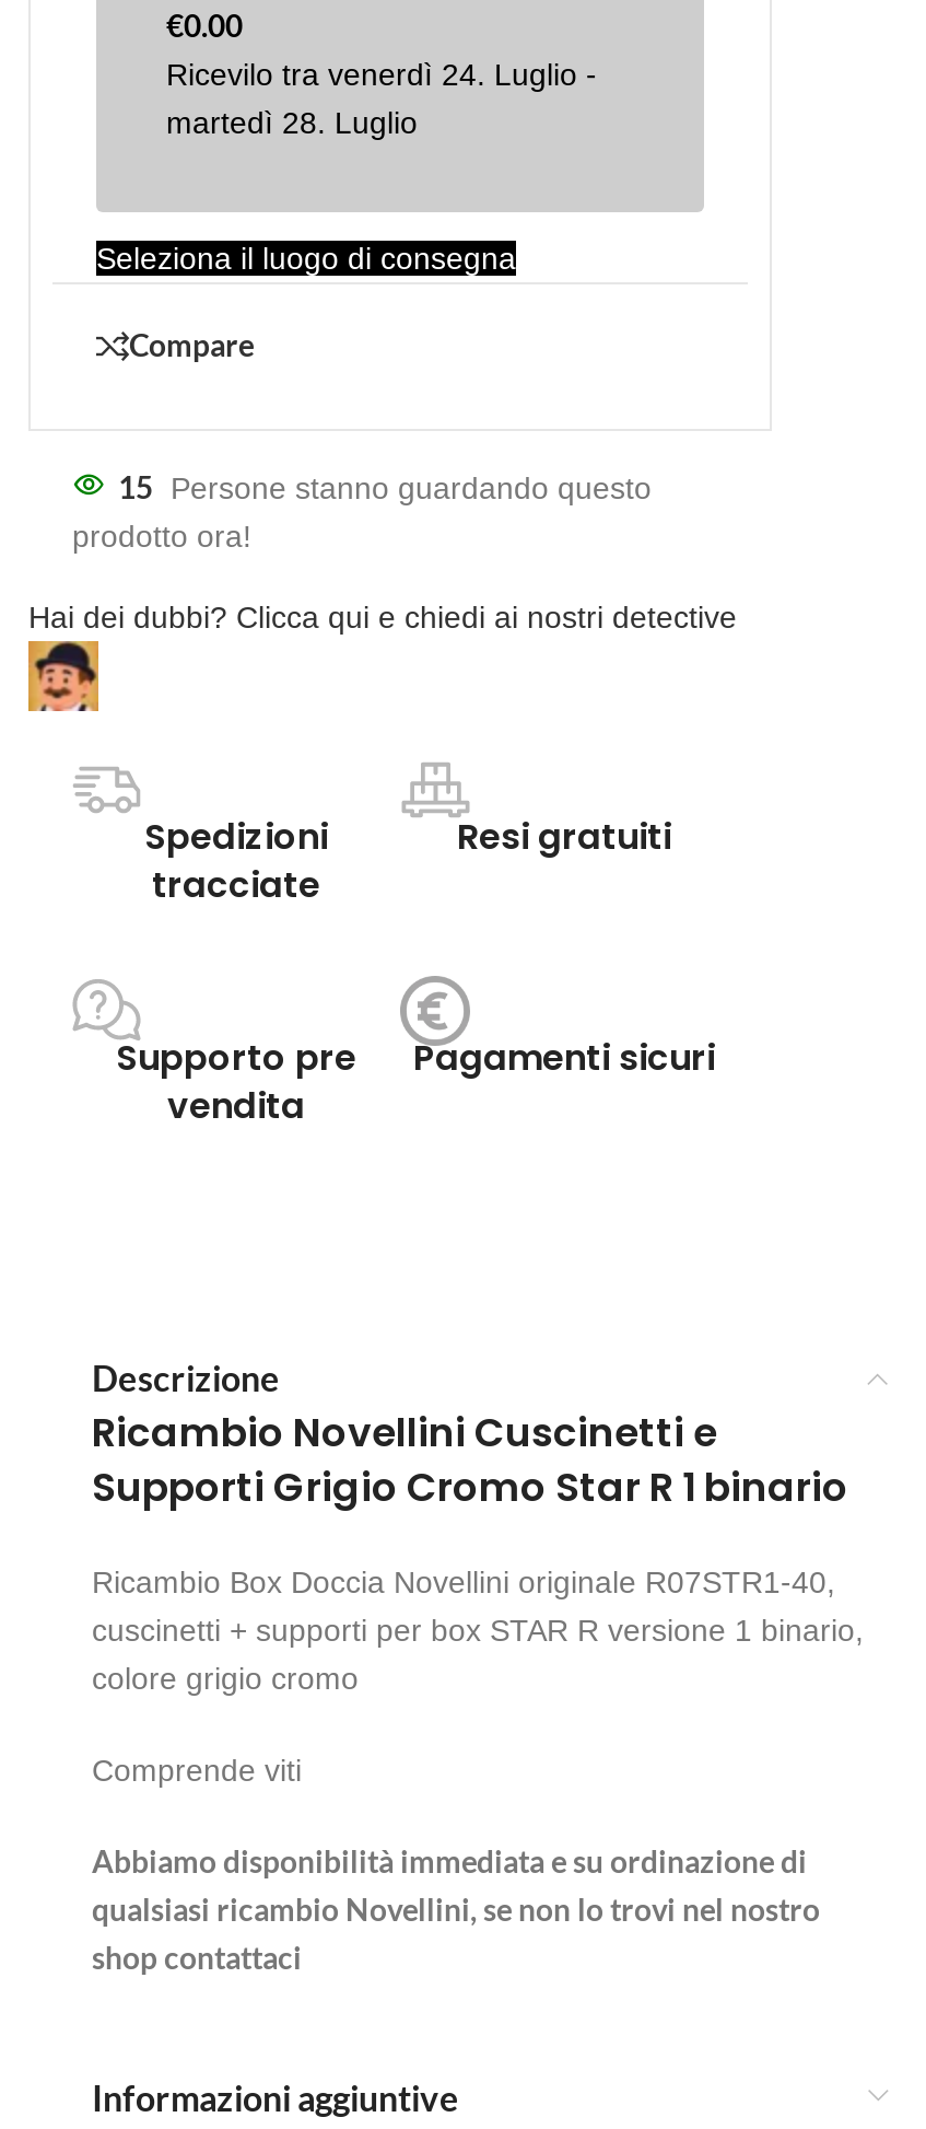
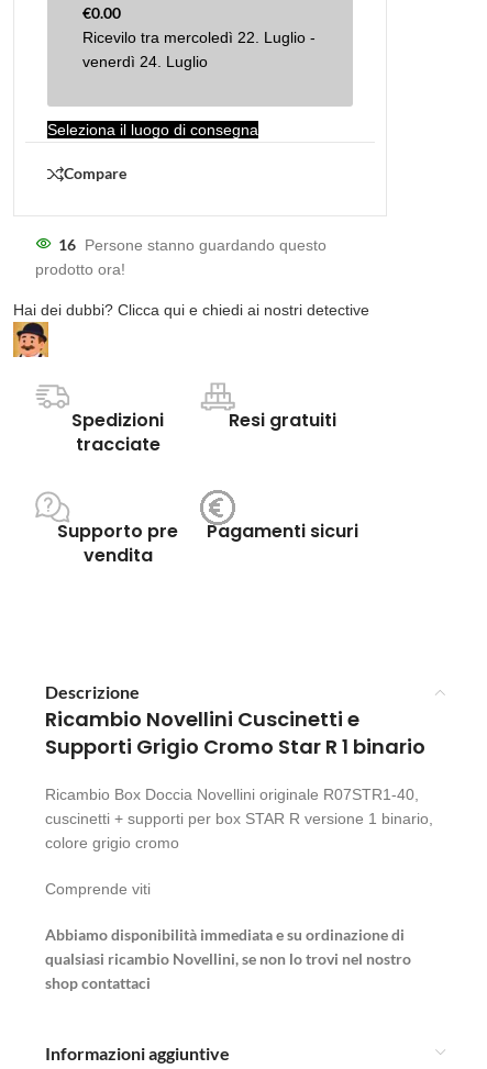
[166,57,597,92] Ricevilo tra venerdì 24. Luglio - -> [82,29,316,46] Ricevilo tra mercoledì 22. Luglio -
[166,105,418,140] martedì 28. Luglio -> [82,53,208,70] venerdì 24. Luglio
[118,468,652,505] 15 Persone stanno guardando questo -> [58,235,326,254] 16 Persone stanno guardando questo

